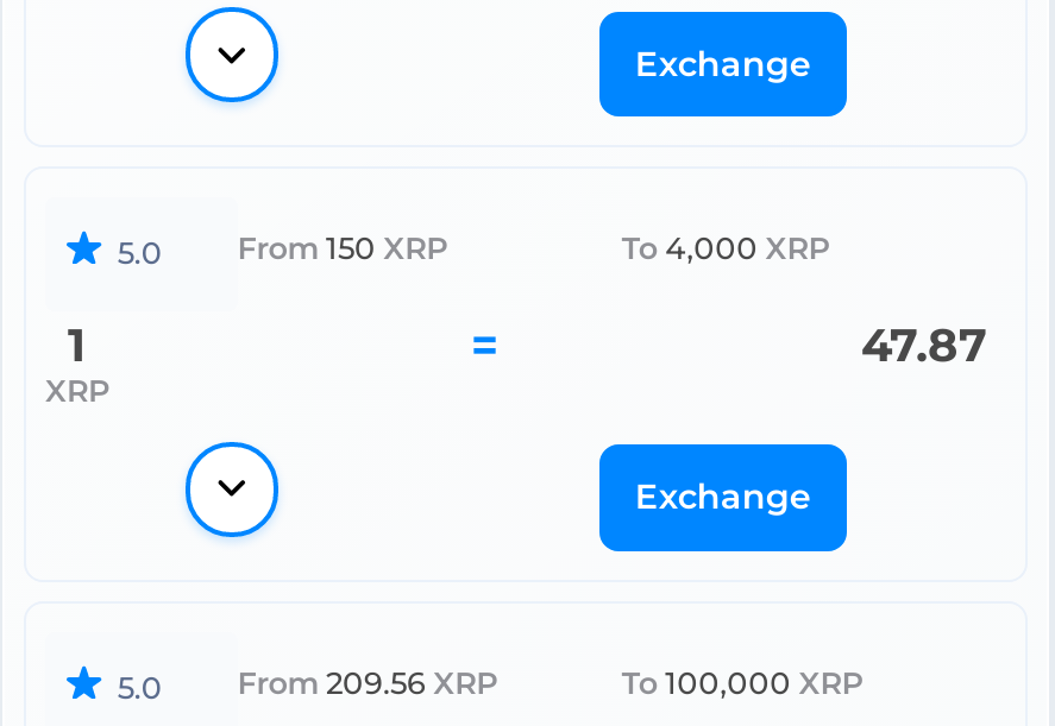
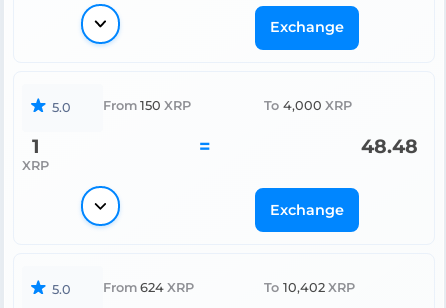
[861,317,987,374] 47.87 -> [361,134,418,158] 48.48
[237,665,498,700] From 209.56 XRP -> [103,280,194,295] From 624 XRP
[622,665,863,700] To 100,000 XRP -> [264,280,355,295] To 10,402 XRP

